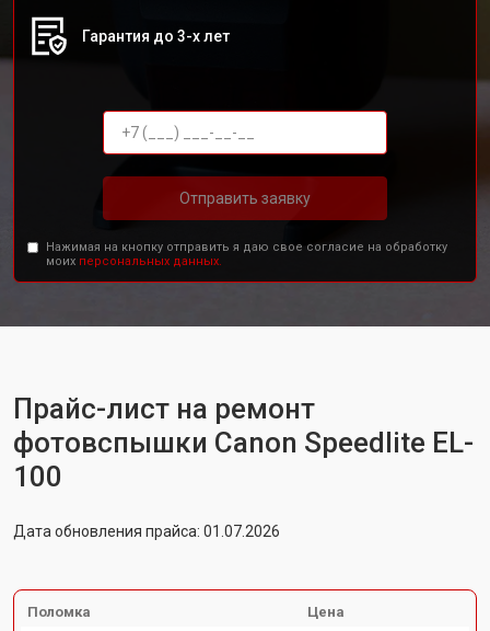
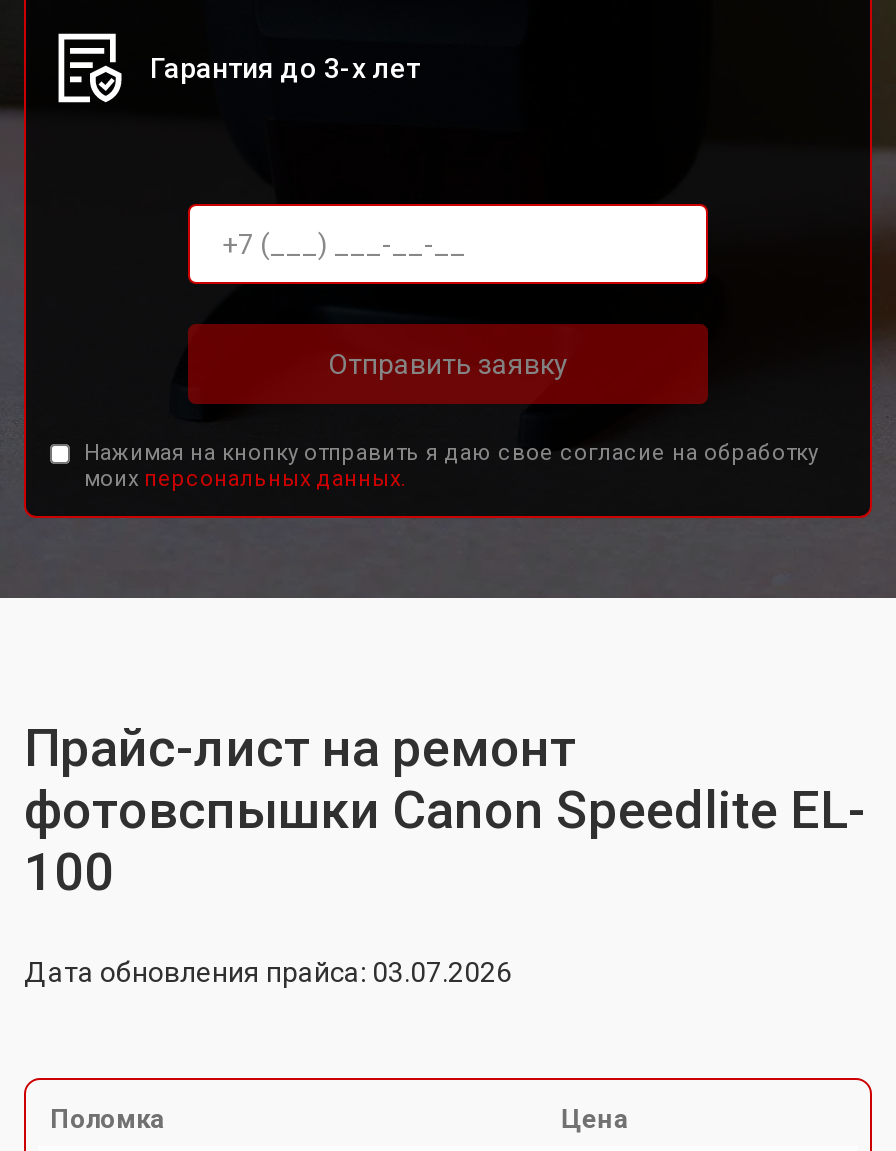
[13,523,280,540] Дата обновления прайса: 01.07.2026 -> [24,956,512,988] Дата обновления прайса: 03.07.2026

